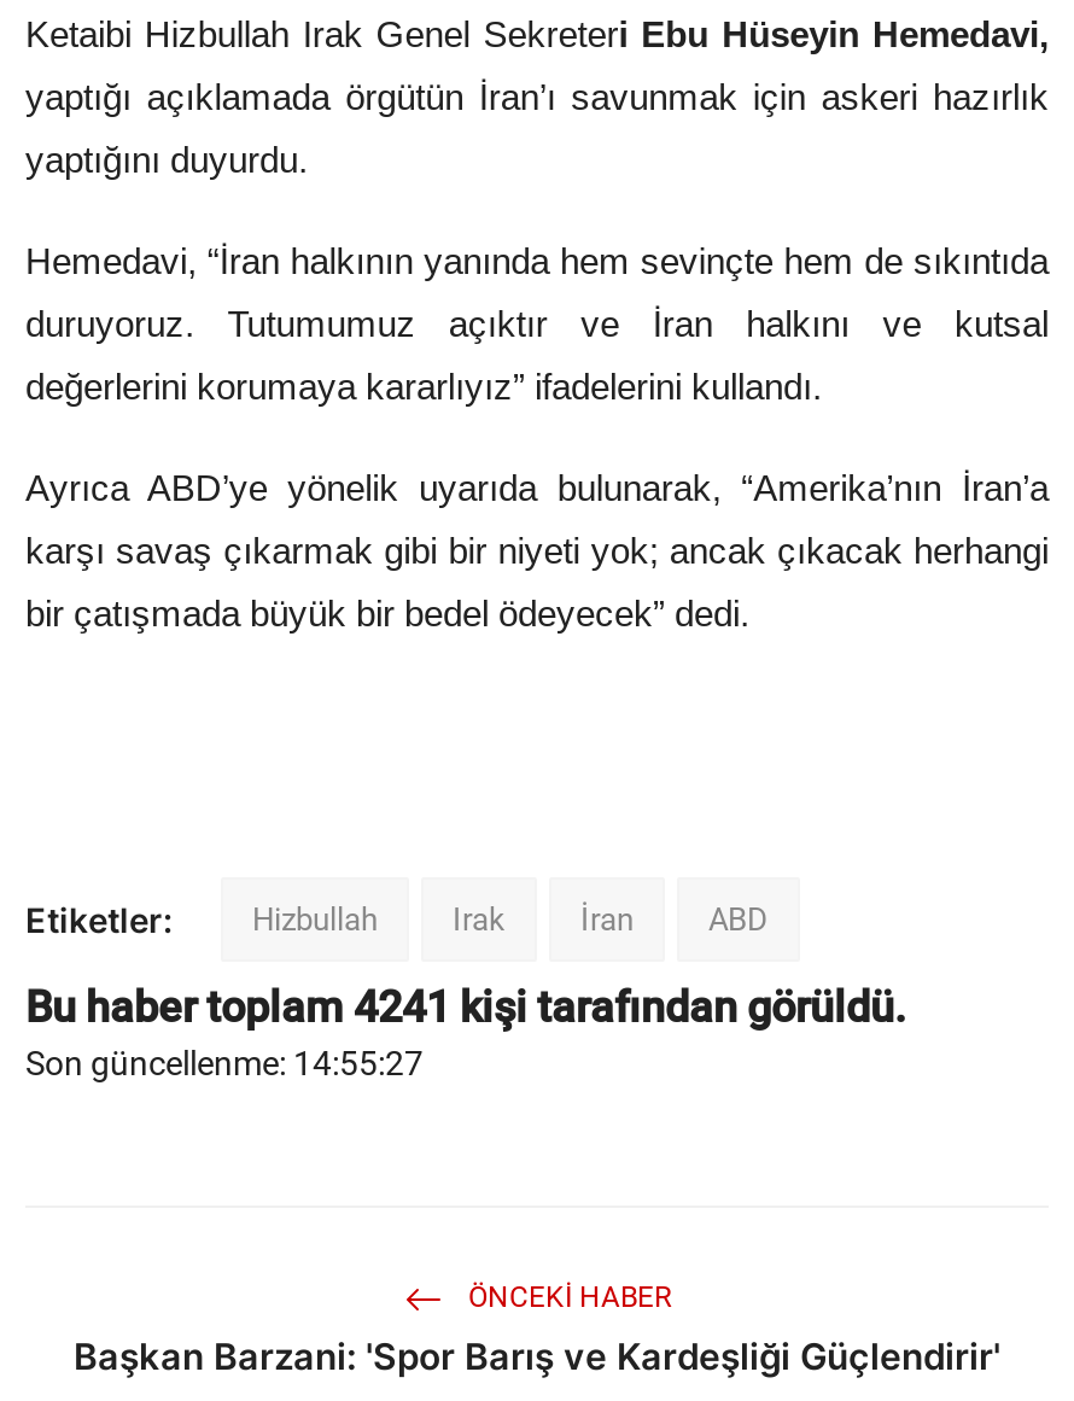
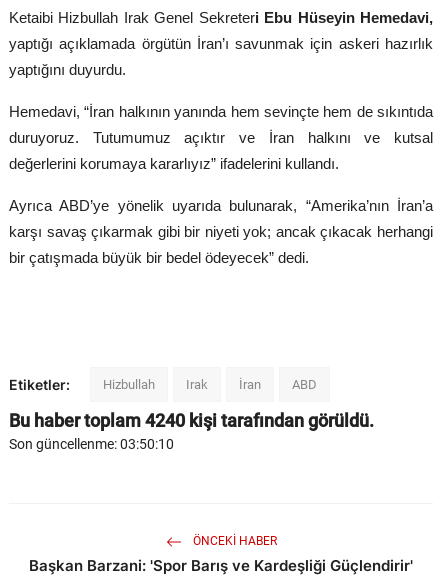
[25,980,906,1031] Bu haber toplam 4241 kişi tarafından görüldü. -> [9,409,374,430] Bu haber toplam 4240 kişi tarafından görüldü.
[25,1043,424,1081] Son güncellenme: 14:55:27 -> [9,435,174,451] Son güncellenme: 03:50:10

